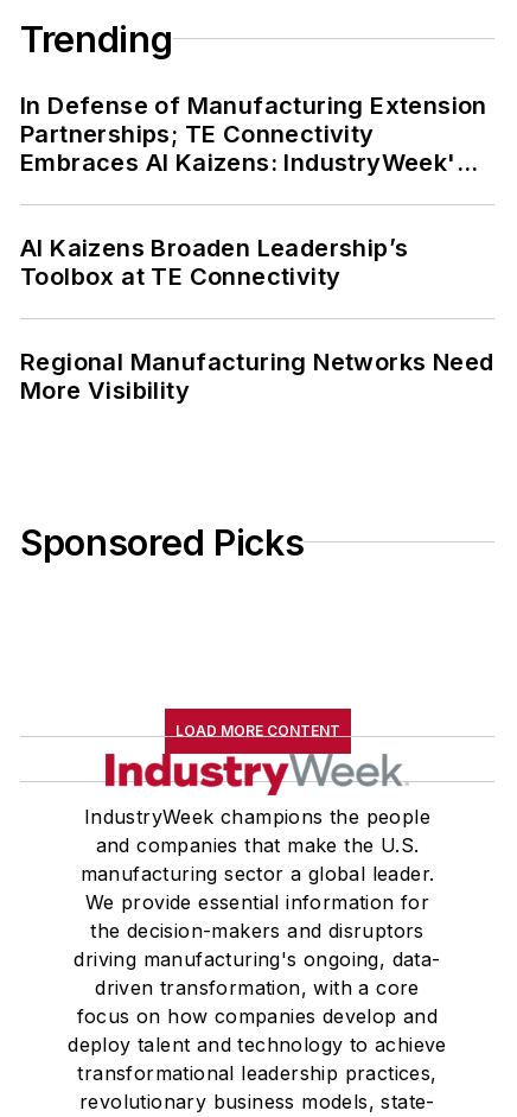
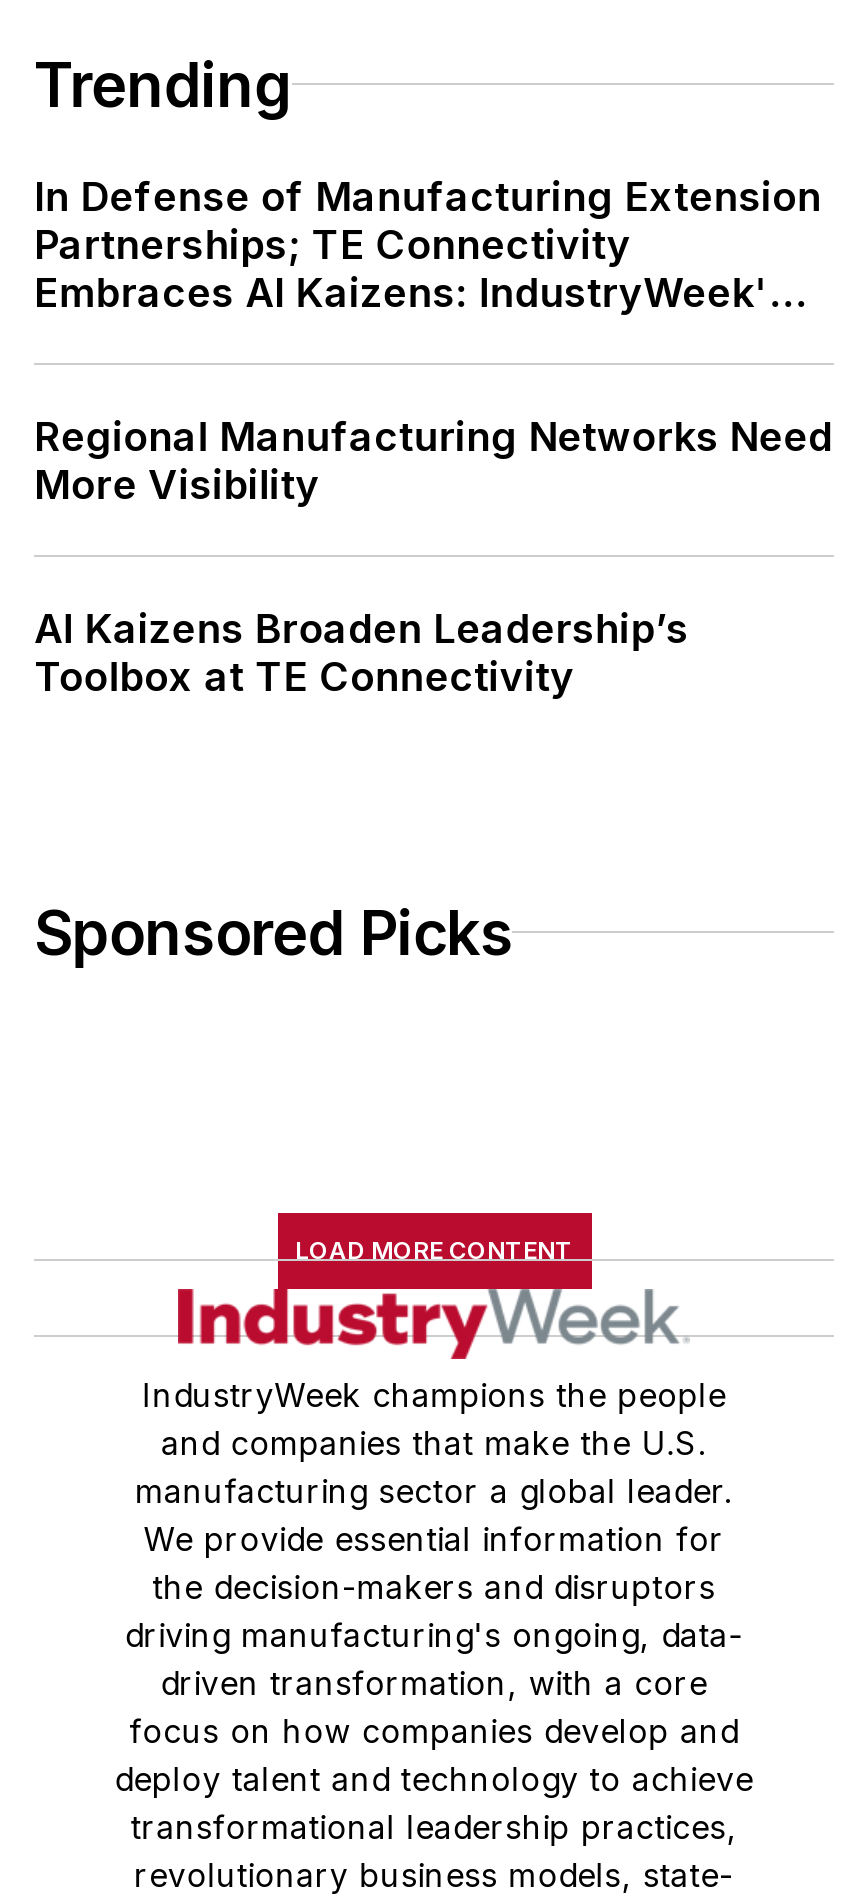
moved [20,234,408,291] -> [34,605,689,701]: AI Kaizens Broaden Leadership’s | Toolbox at TE Connectivity
moved [20,348,494,405] -> [34,413,833,509]: Regional Manufacturing Networks Need | More Visibility

